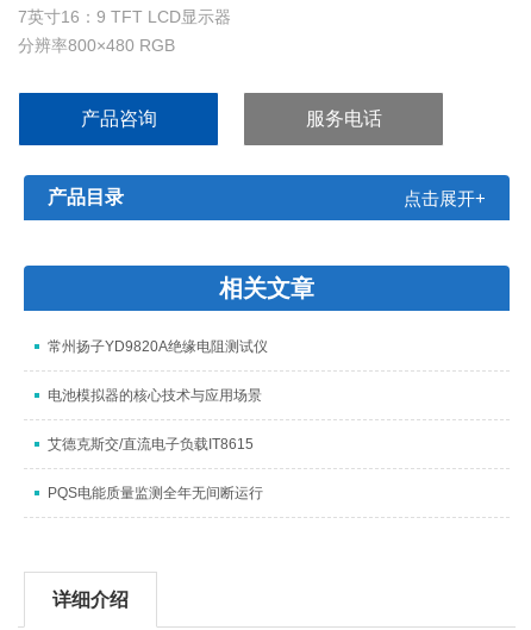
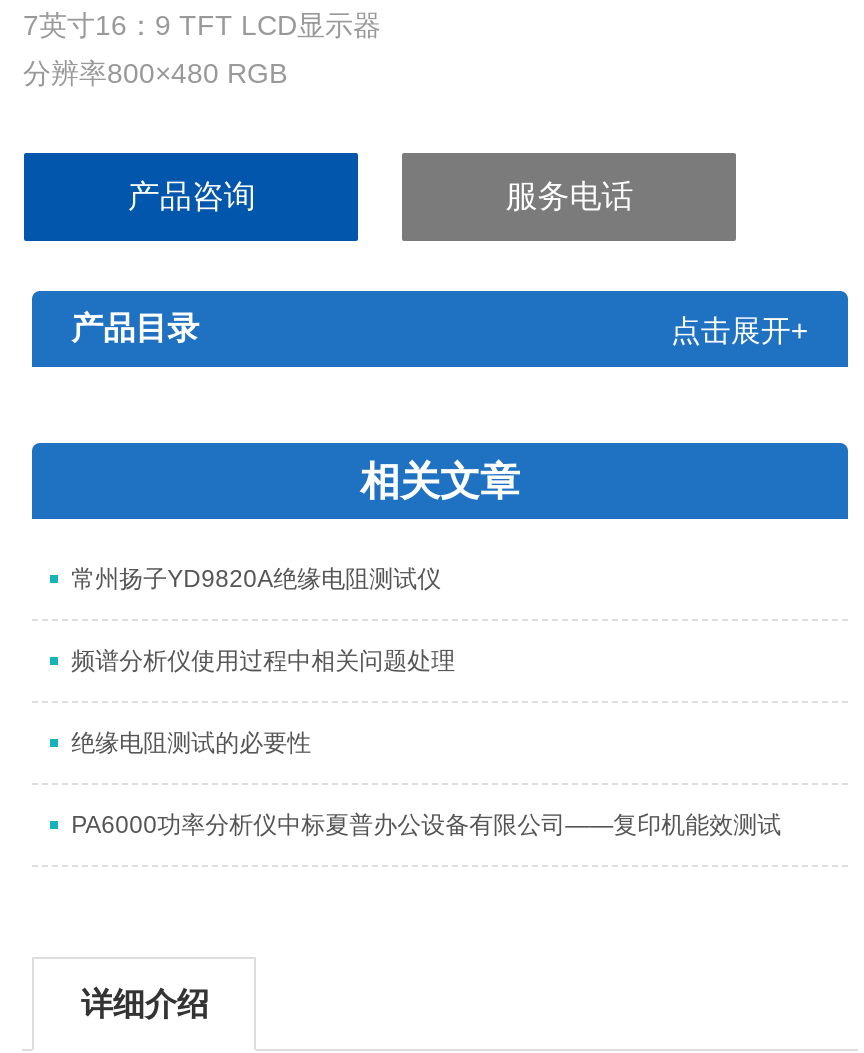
[47,388,261,404] 电池模拟器的核心技术与应用场景 -> [71,648,455,676] 频谱分析仪使用过程中相关问题处理
[47,436,253,453] 艾德克斯交/直流电子负载IT8615 -> [71,730,311,758] 绝缘电阻测试的必要性
[47,485,263,502] PQS电能质量监测全年无间断运行 -> [71,812,781,840] PA6000功率分析仪中标夏普办公设备有限公司——复印机能效测试

